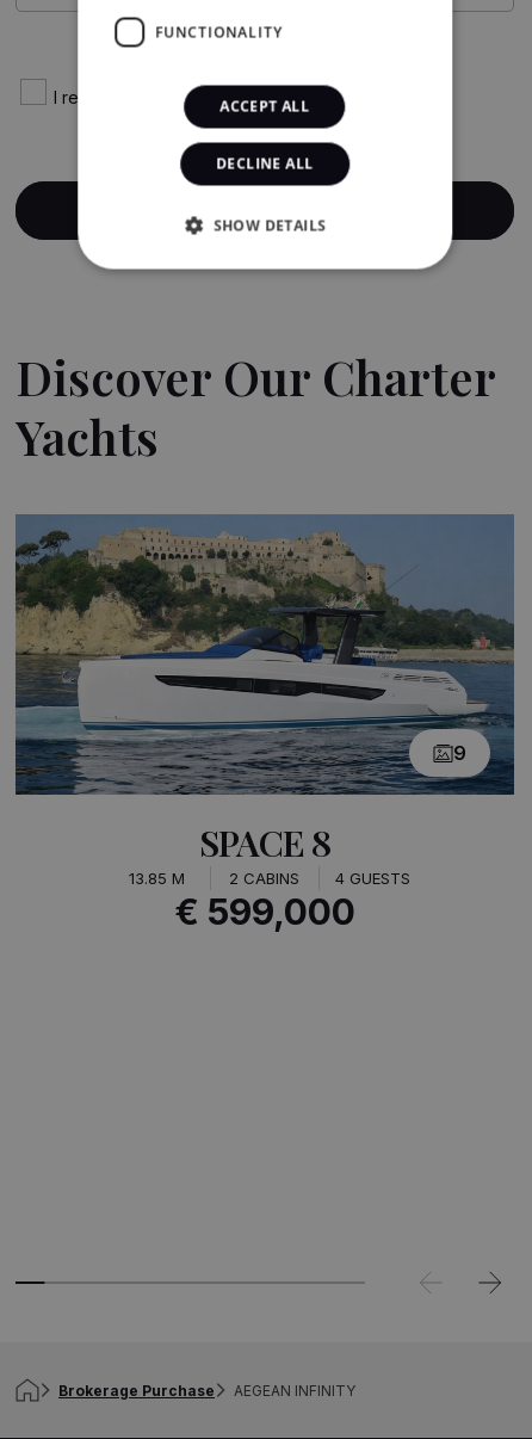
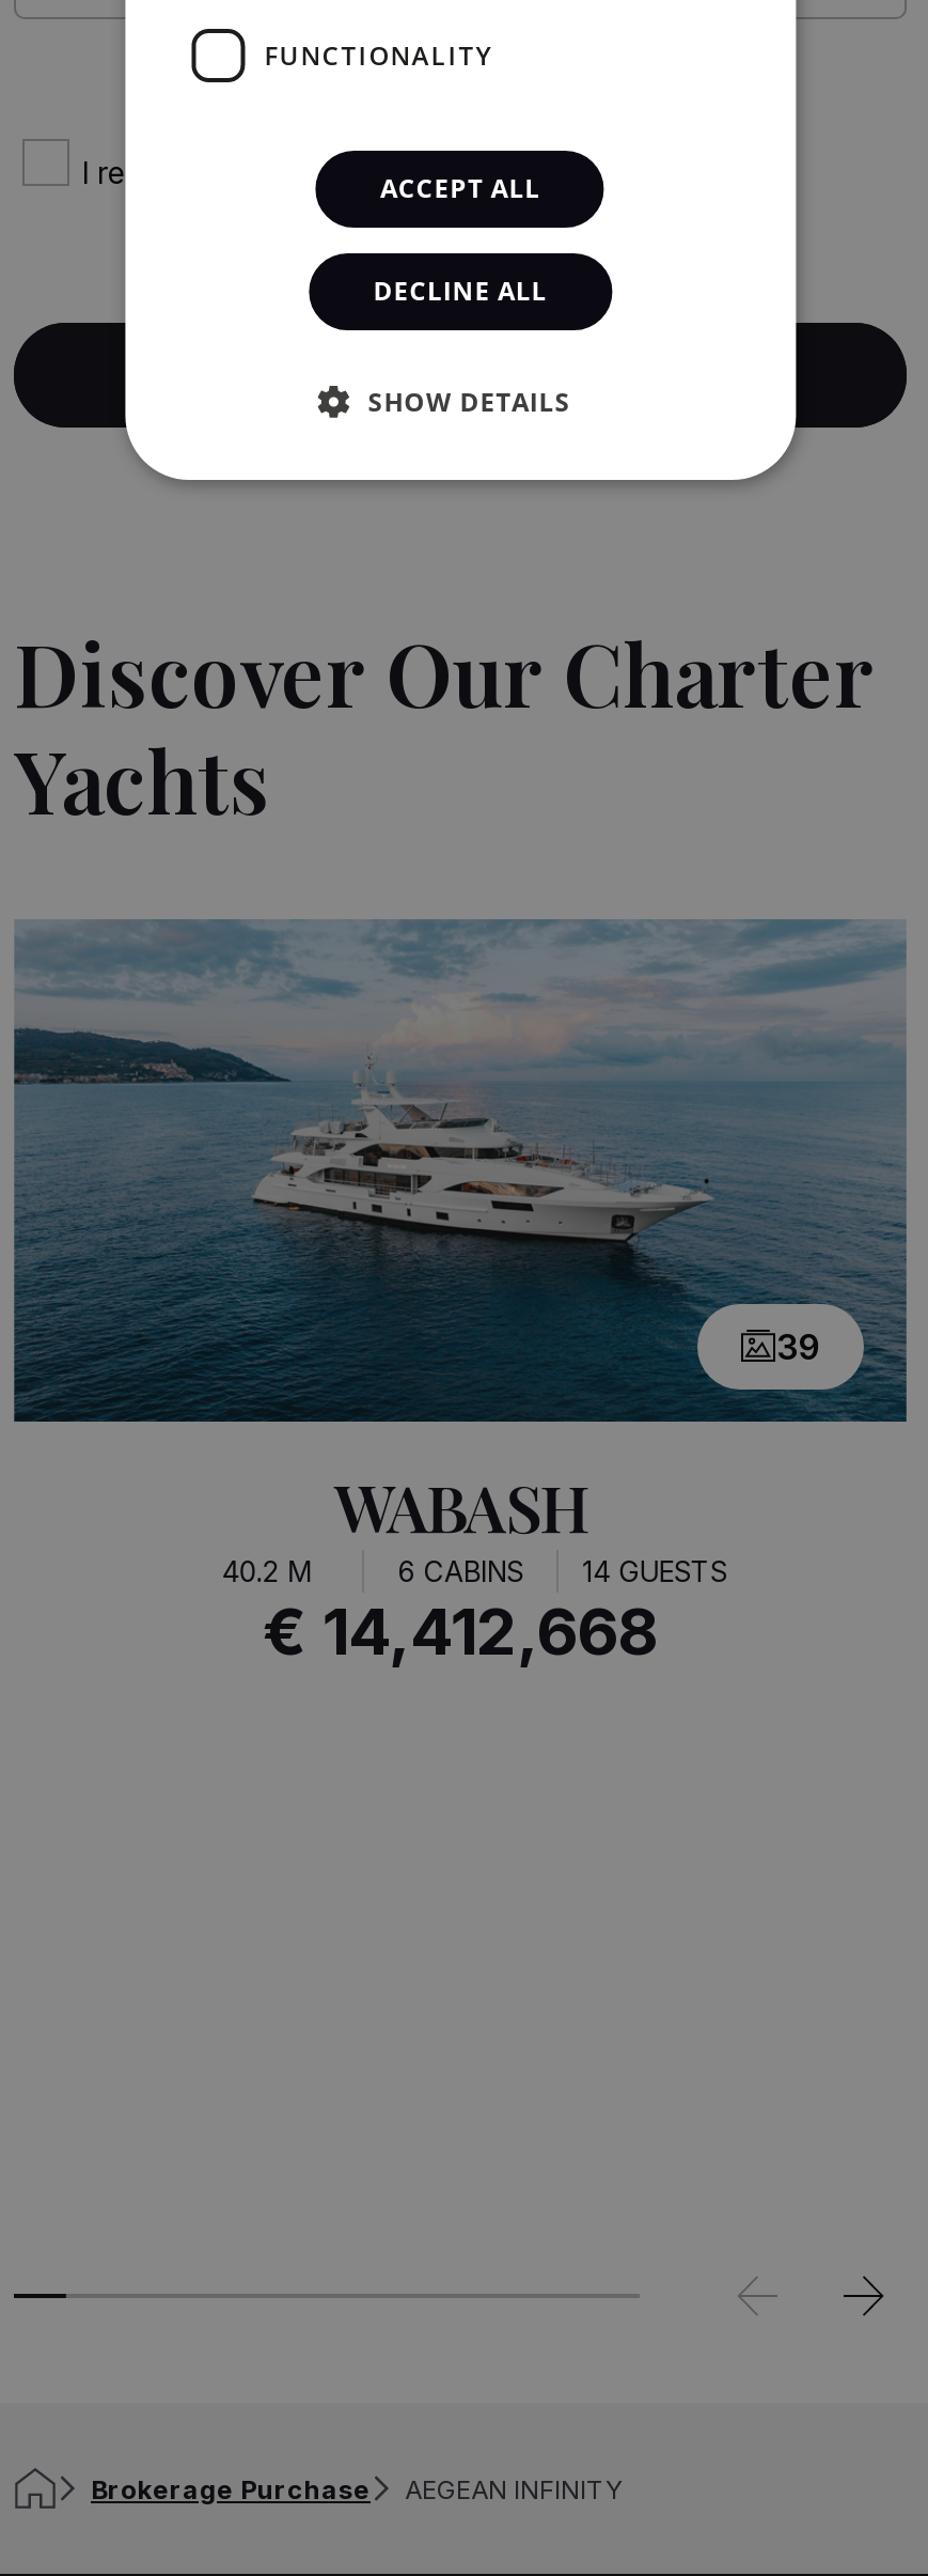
[16,515,514,793] [image] | 9 -> [14,924,905,1422] [image] | 39
[128,819,411,933] SPACE 8 | 13.85 M | 2 CABINS | 4 GUESTS | € 599,000 -> [221,1464,727,1669] WABASH | 40.2 M | 6 CABINS | 14 GUESTS | € 14,412,668

